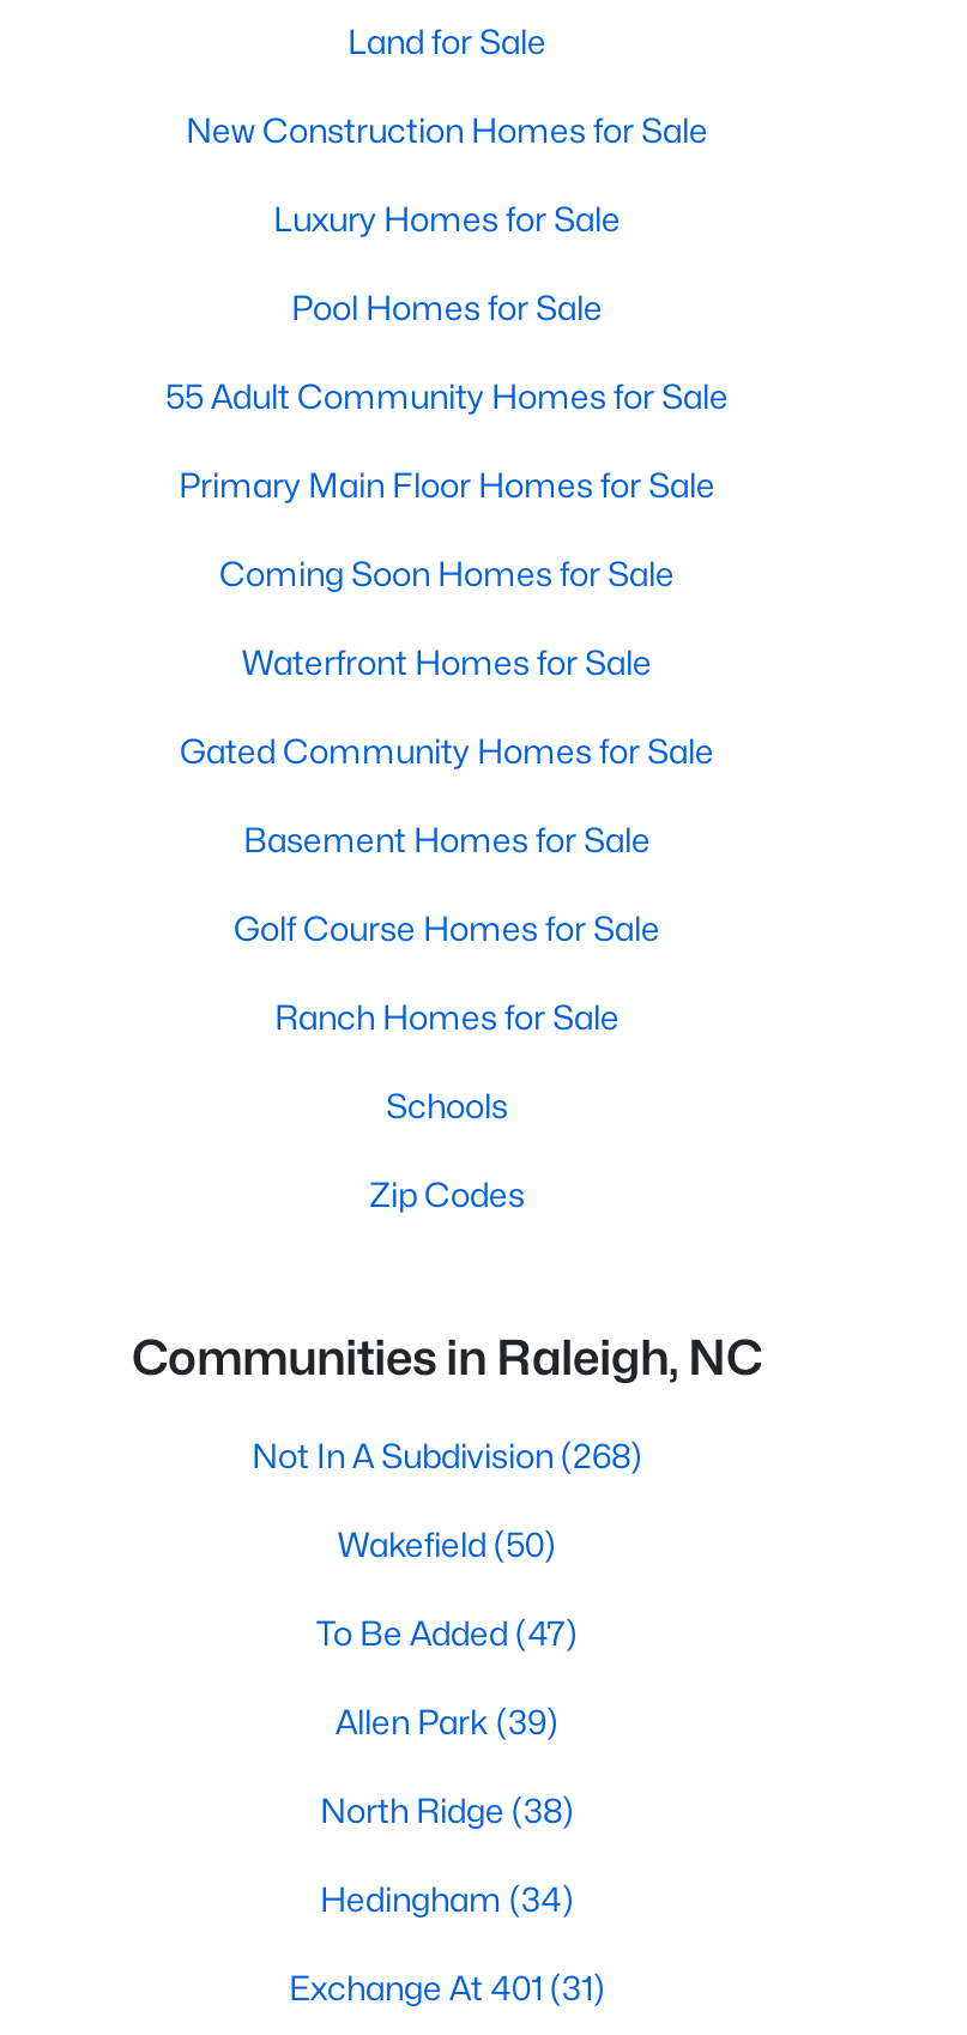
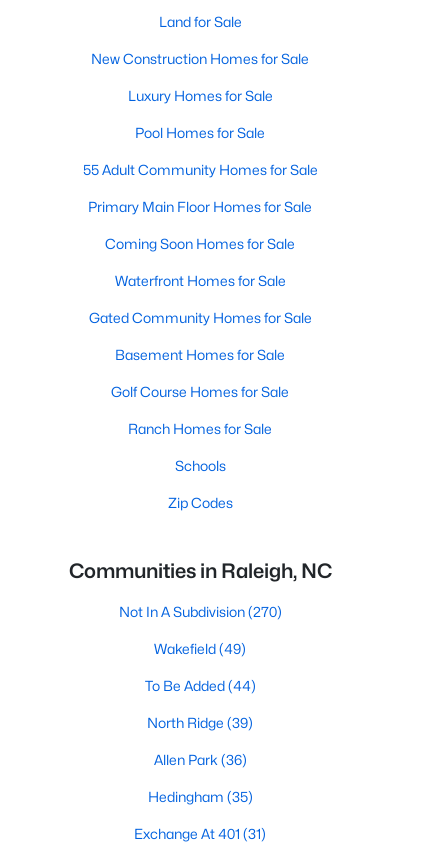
[252,1435,642,1475] Not In A Subdivision (268) -> [118,603,281,620] Not In A Subdivision (270)
[338,1523,556,1564] Wakefield (50) -> [154,640,246,657] Wakefield (49)
[316,1612,578,1653] To Be Added (47) -> [144,677,255,694] To Be Added (44)
[336,1701,558,1741] Allen Park (39) -> [147,714,253,731] North Ridge (39)
[320,1789,574,1830] North Ridge (38) -> [153,751,246,768] Allen Park (36)
[320,1878,574,1919] Hedingham (34) -> [147,788,252,805] Hedingham (35)

